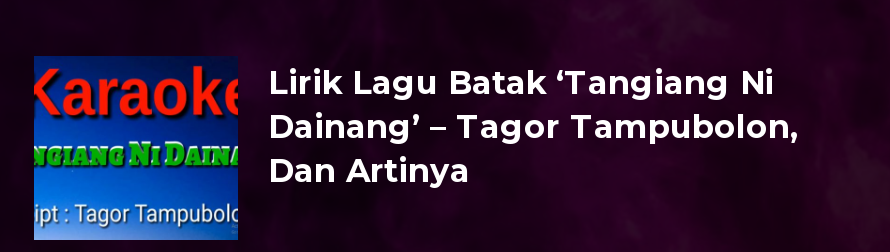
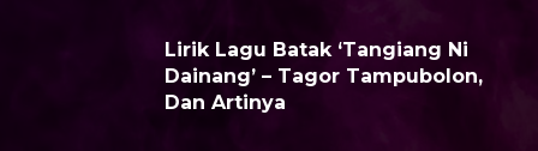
[32,54,240,242] [image] -> none

